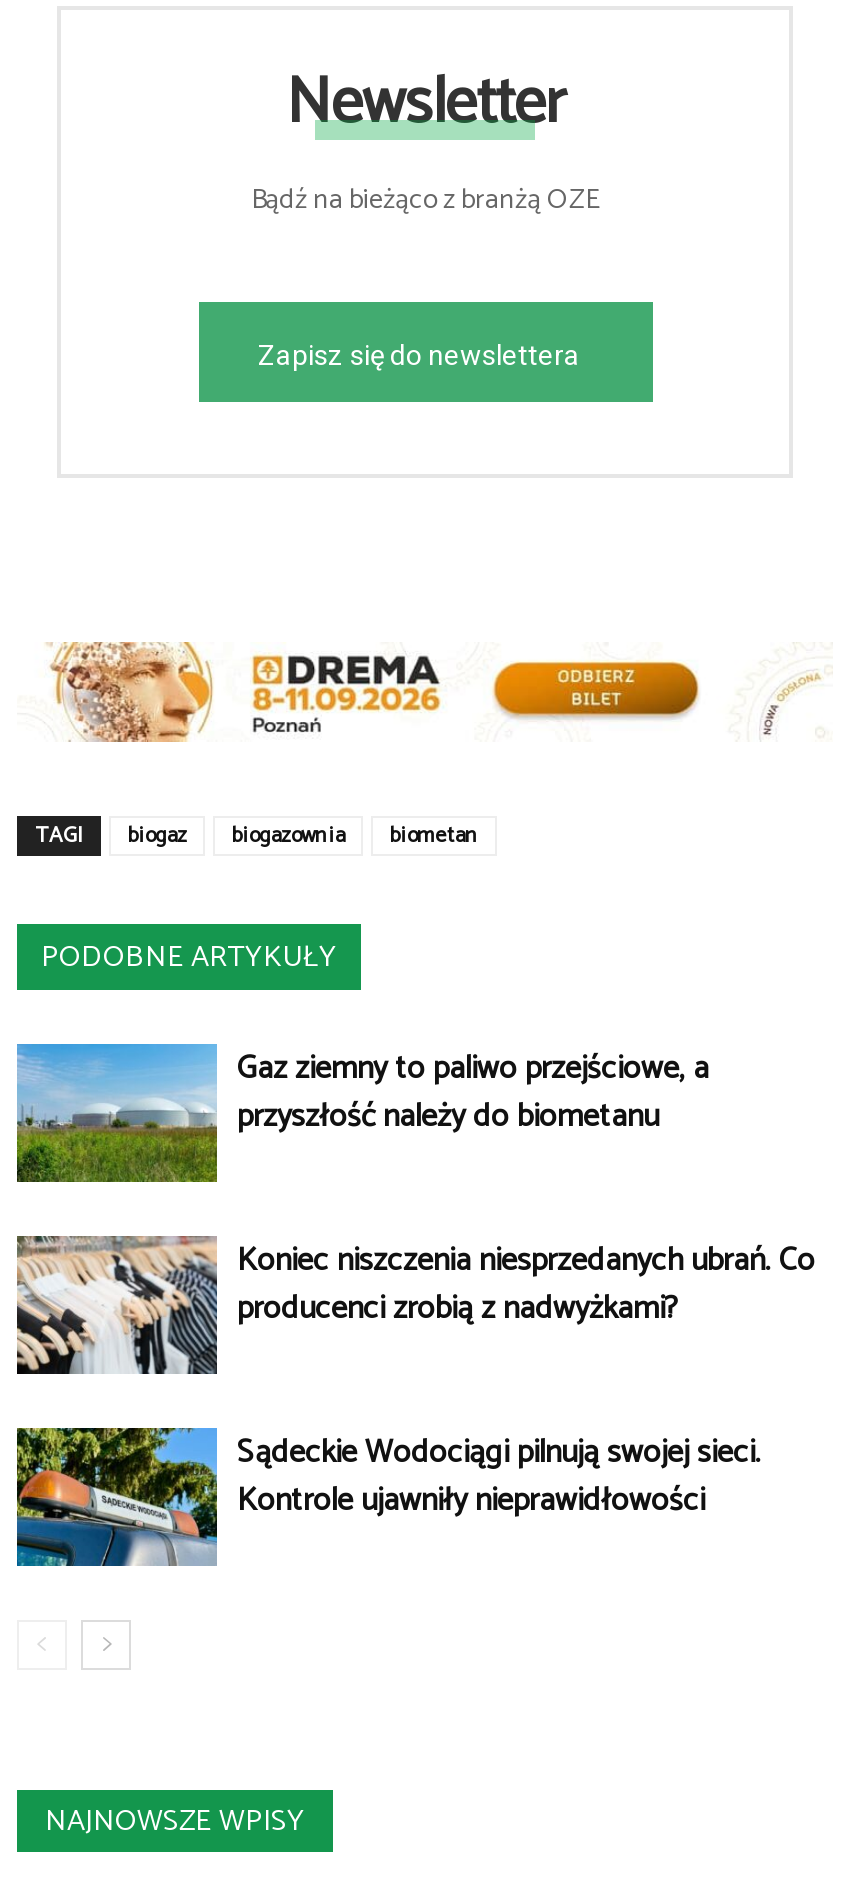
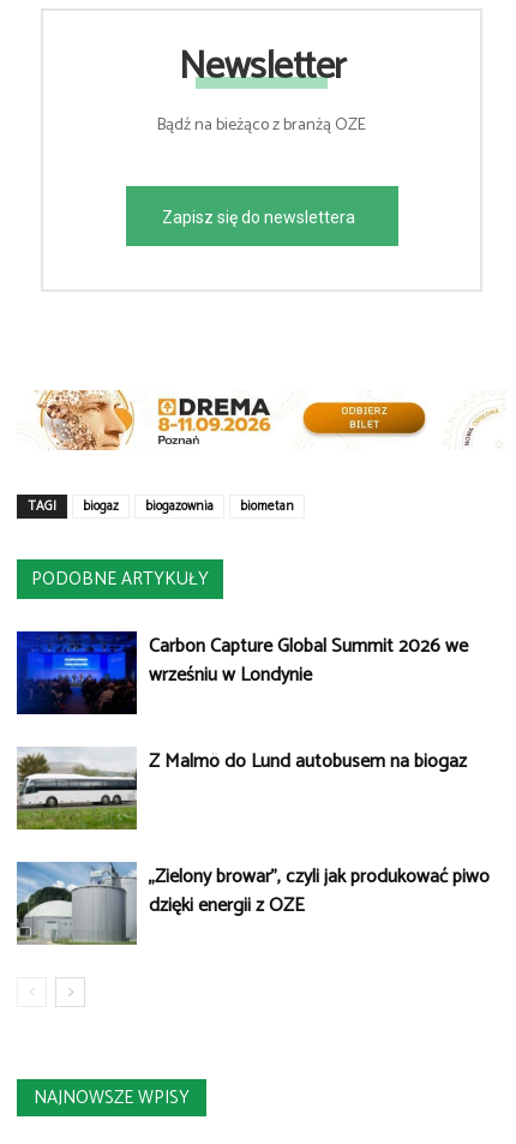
[15,1042,709,1184] [image] | Gaz ziemny to paliwo przejściowe, a | przyszłość należy do biometanu -> [16,630,468,715] [image] | Carbon Capture Global Summit 2026 we | wrześniu w Londynie
[15,1234,815,1376] [image] | Koniec niszczenia niesprzedanych ubrań. Co | producenci zrobią z nadwyżkami? -> [16,746,467,831] [image] | Z Malmö do Lund autobusem na biogaz
[15,1426,761,1568] [image] | Sądeckie Wodociągi pilnują swojej sieci. | Kontrole ujawniły nieprawidłowości -> [16,861,490,946] [image] | „Zielony browar”, czyli jak produkować piwo | dzięki energii z OZE

